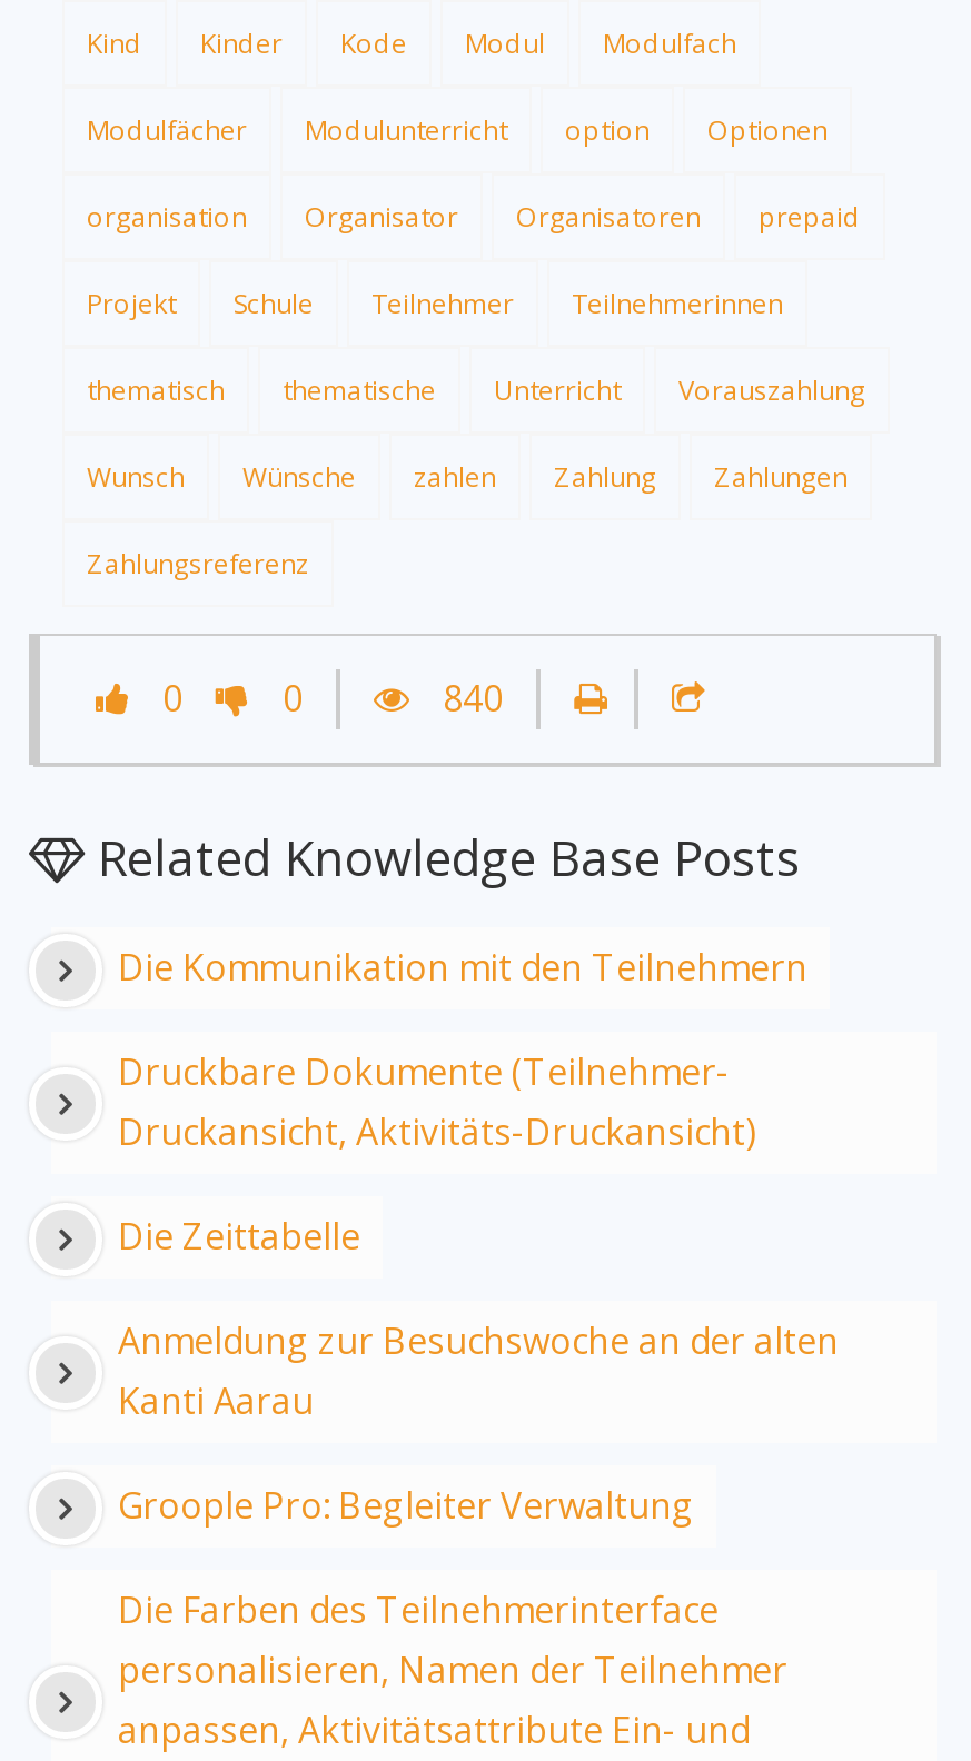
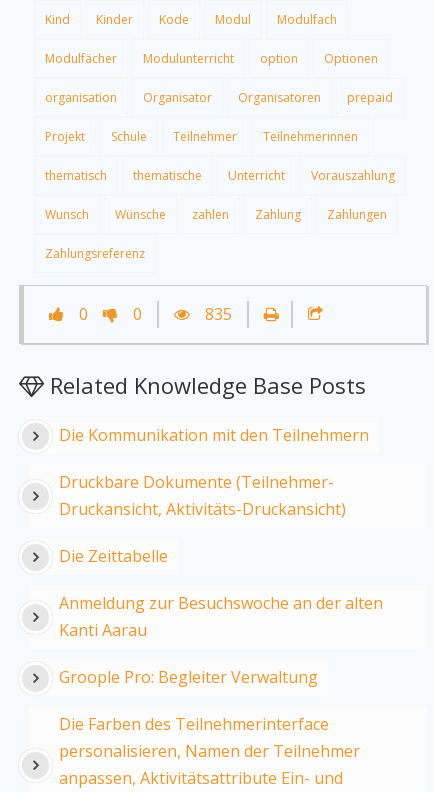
[443,674,503,723] 840 -> [205,303,232,325] 835

